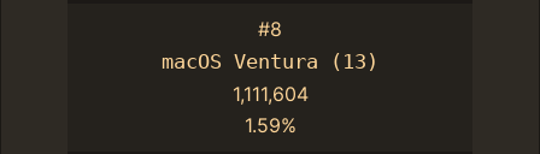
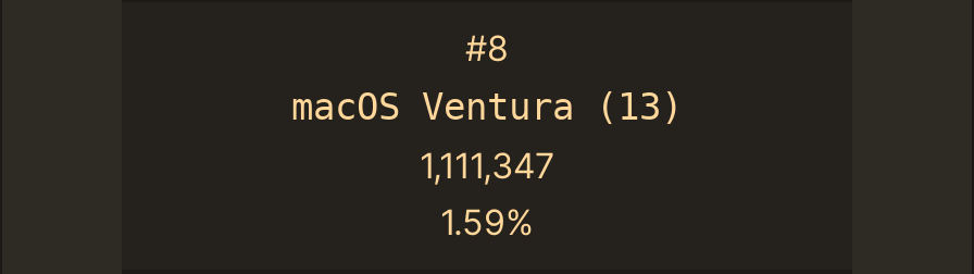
[232,82,308,106] 1,111,604 -> [420,144,554,187] 1,111,347

